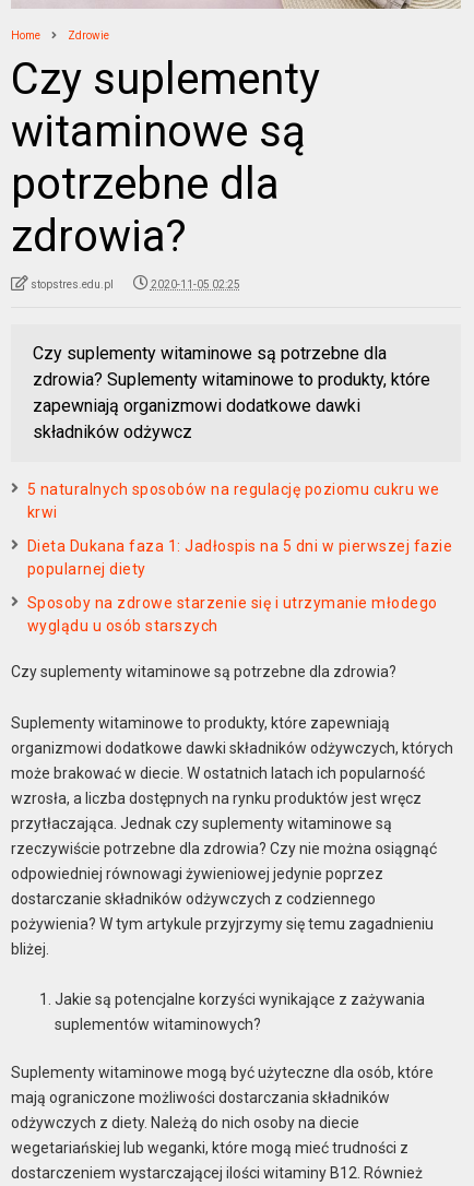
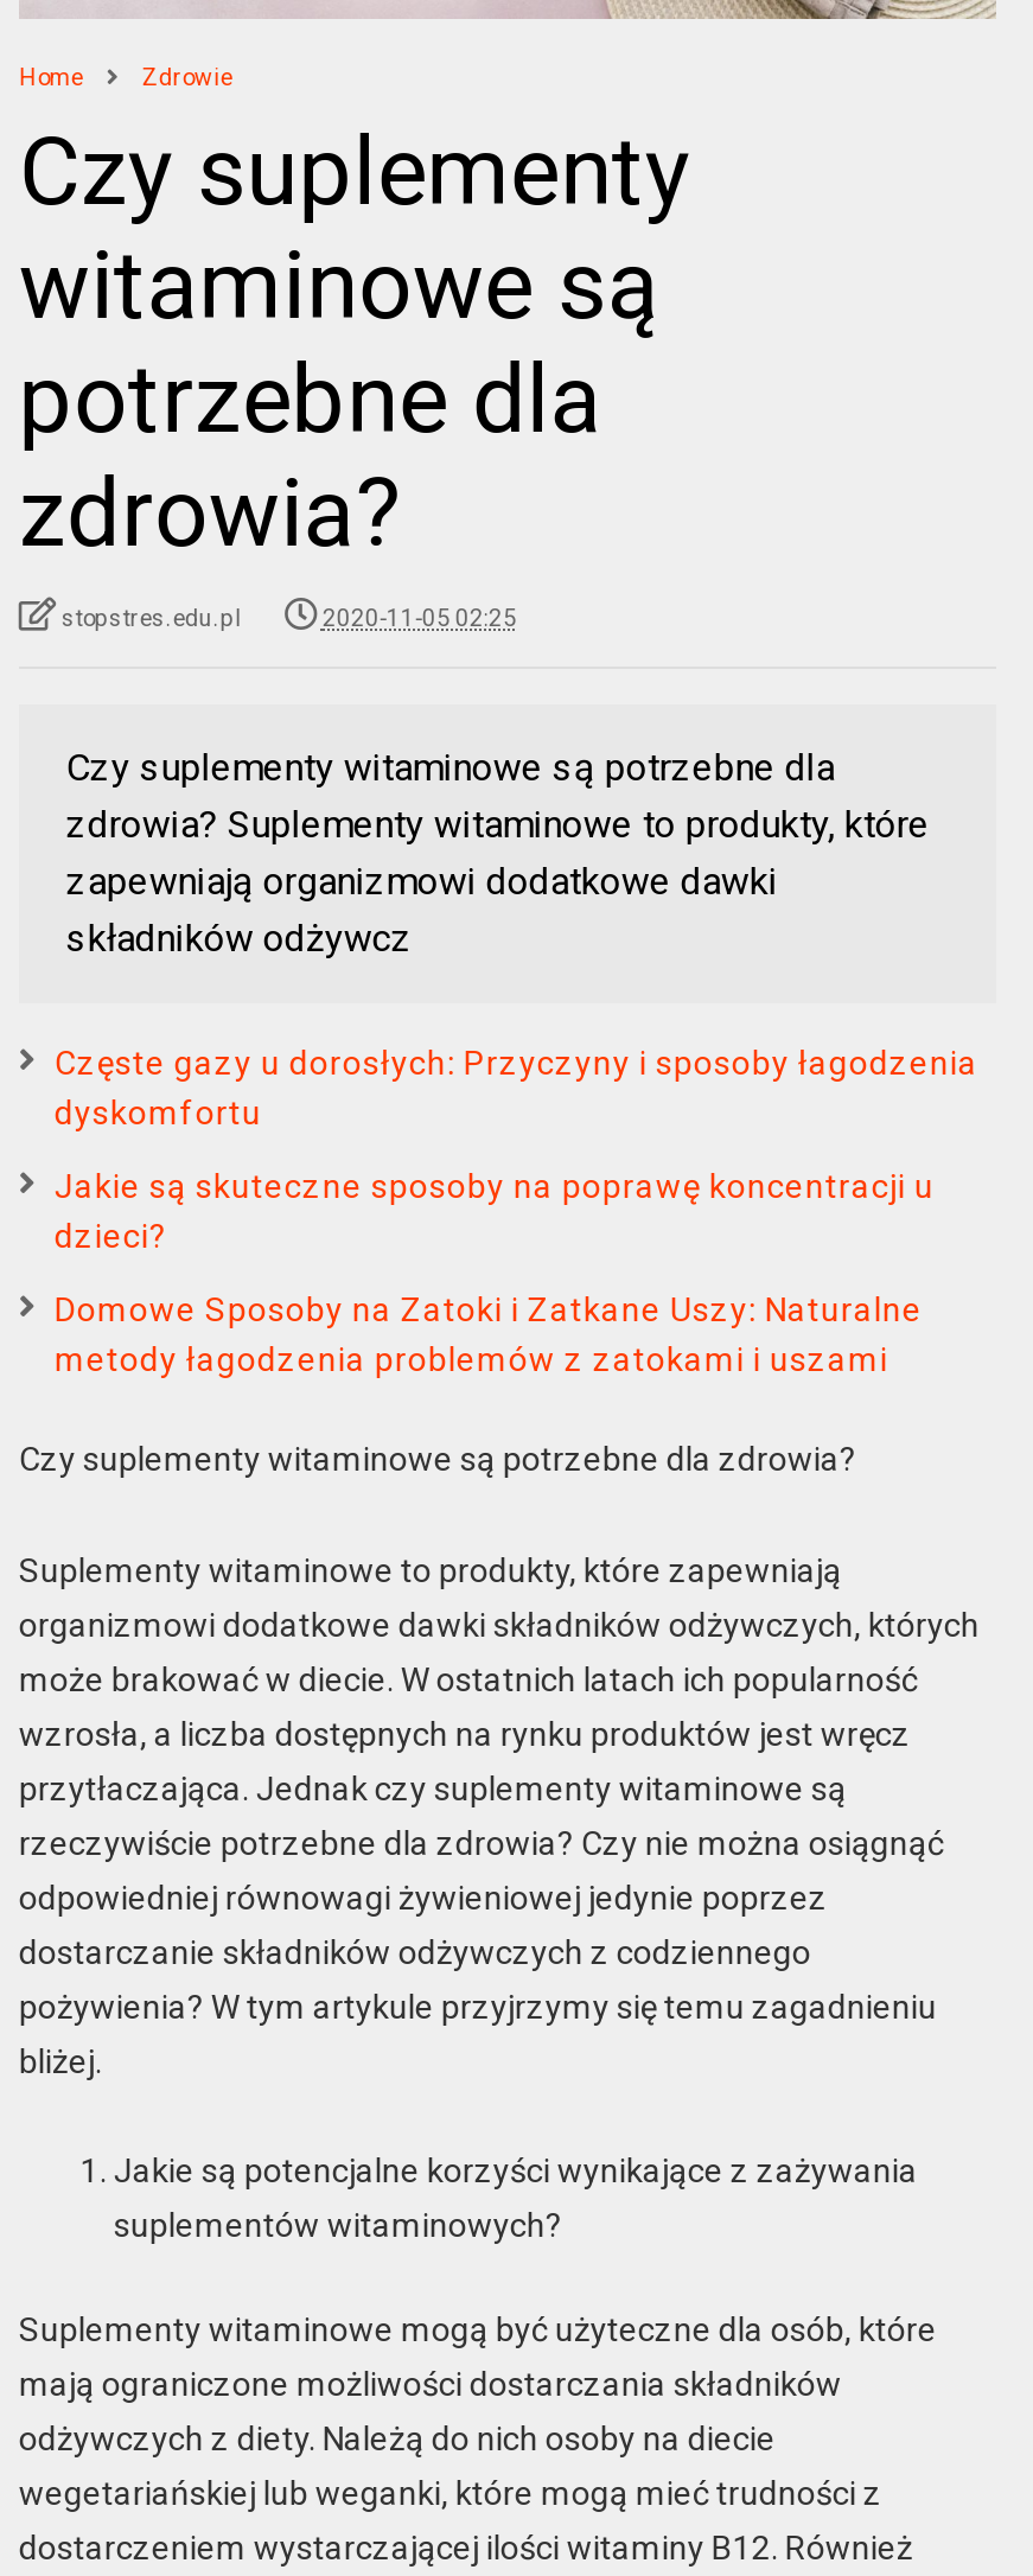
[27,480,440,521] 5 naturalnych sposobów na regulację poziomu cukru we | krwi -> [54,1043,978,1131] Częste gazy u dorosłych: Przyczyny i sposoby łagodzenia | dyskomfortu
[27,537,453,577] Dieta Dukana faza 1: Jadłospis na 5 dni w pierwszej fazie | popularnej diety -> [54,1167,934,1254] Jakie są skuteczne sposoby na poprawę koncentracji u | dzieci?
[27,594,438,634] Sposoby na zdrowe starzenie się i utrzymanie młodego | wyglądu u osób starszych -> [54,1290,922,1378] Domowe Sposoby na Zatoki i Zatkane Uszy: Naturalne | metody łagodzenia problemów z zatokami i uszami

